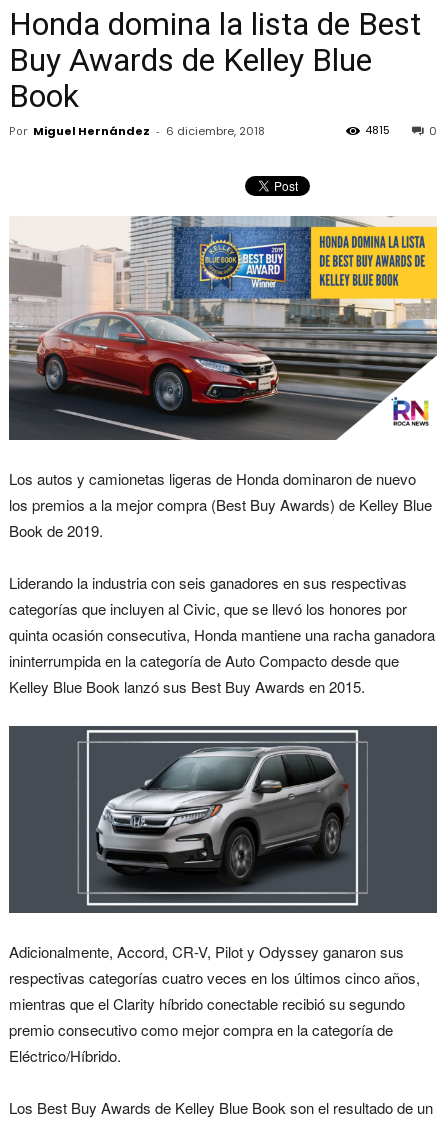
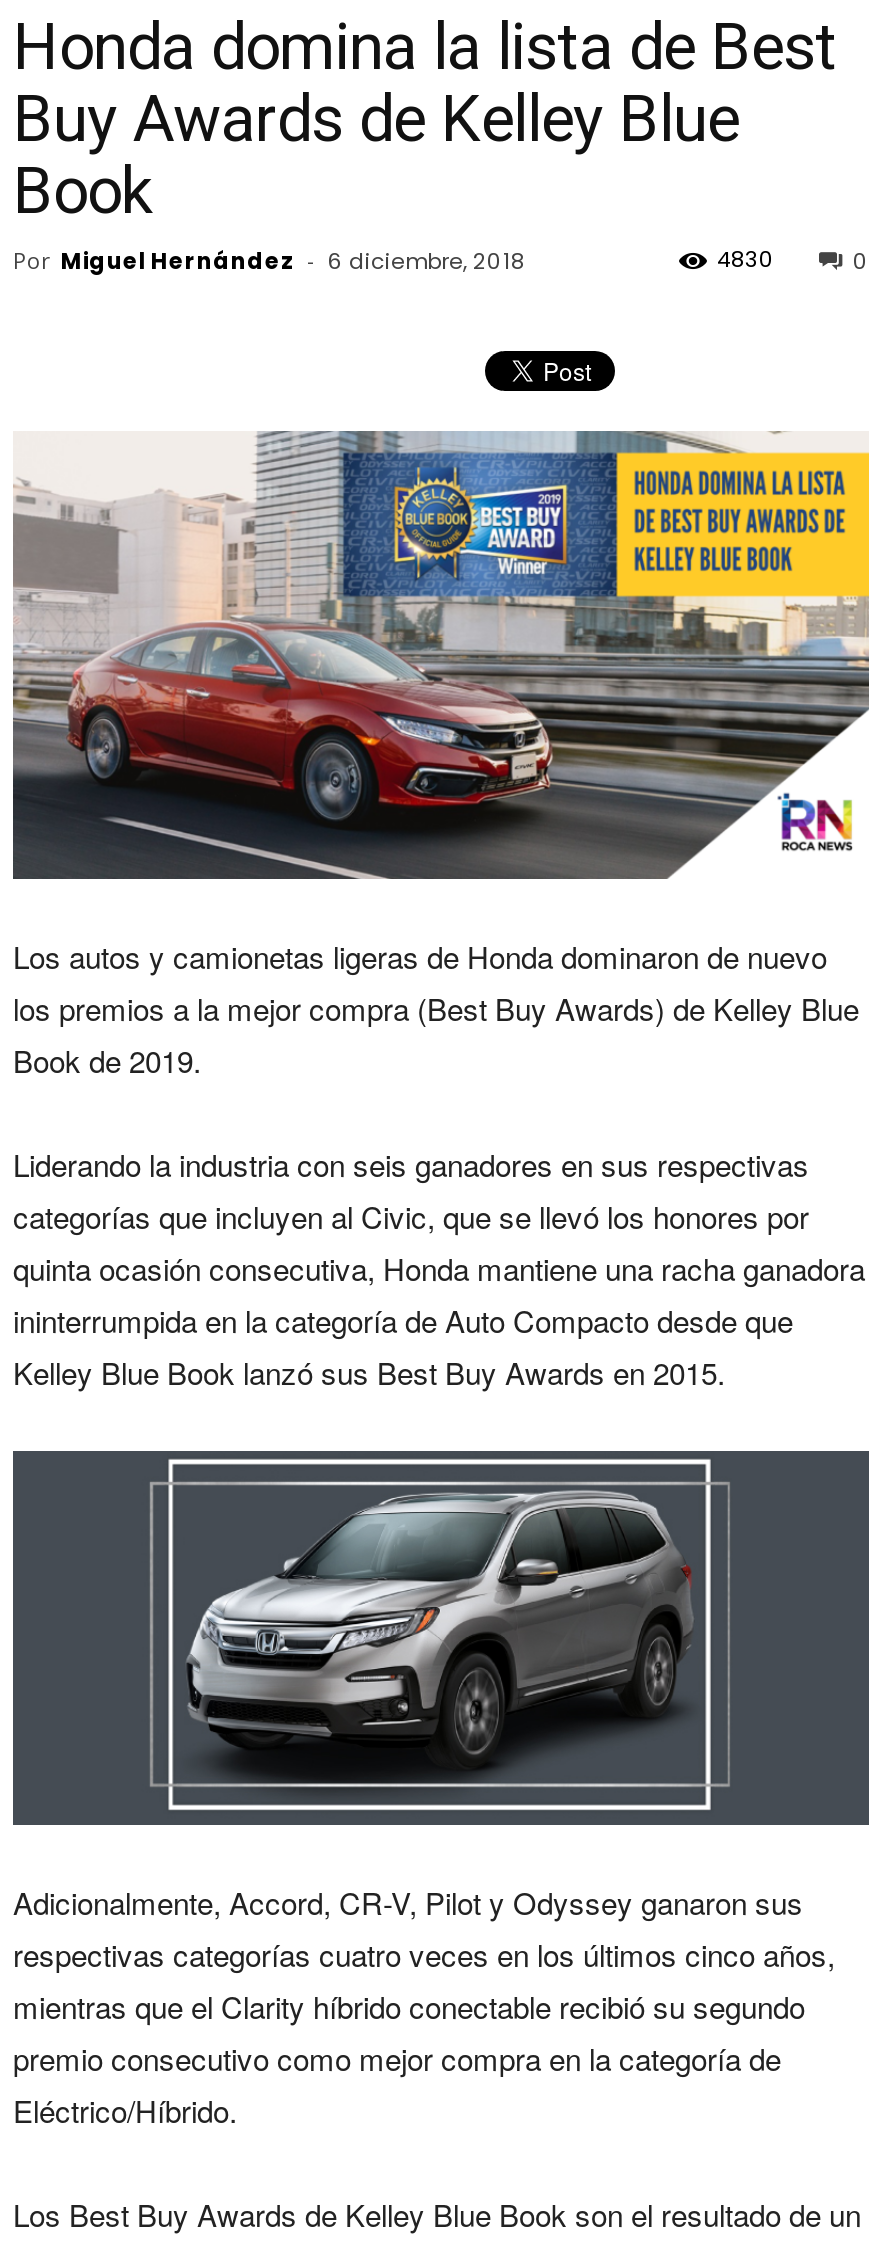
[365,122,390,138] 4815 -> [717,243,775,275] 4830

